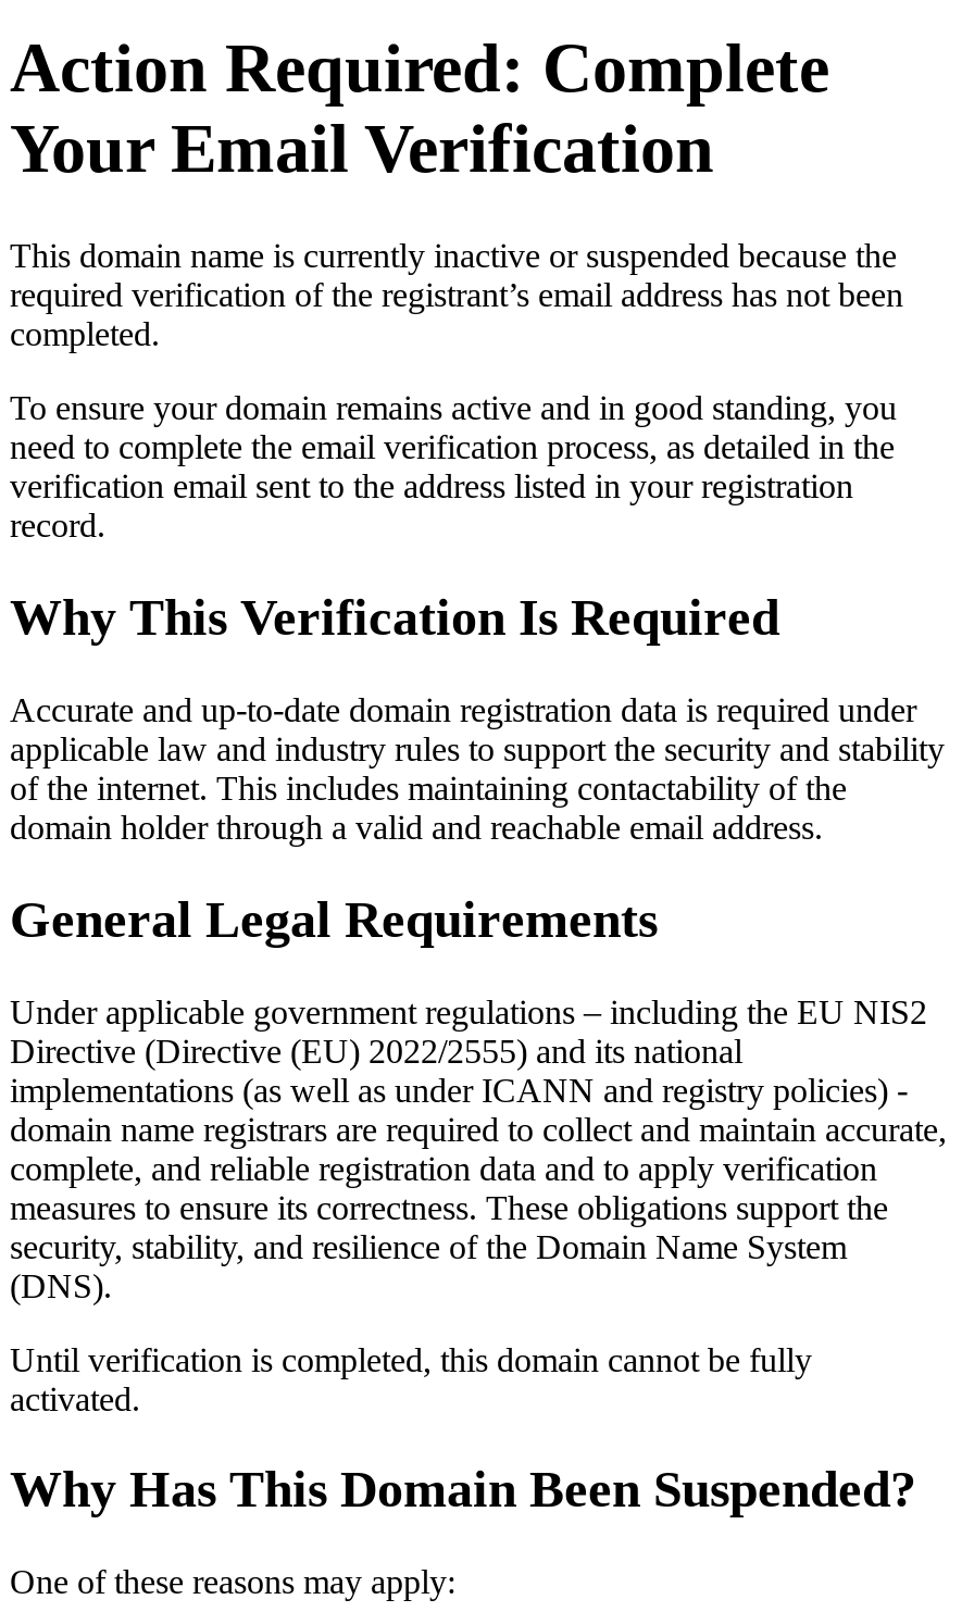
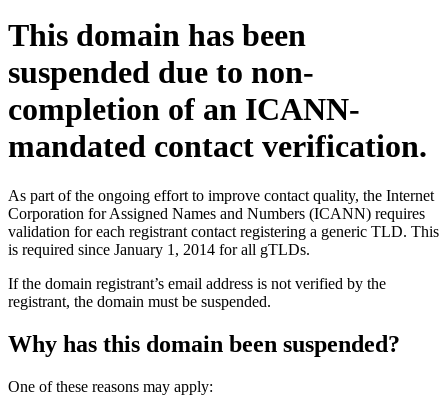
[10,29,947,1518] Action Required: Complete | Your Email Verification | This domain name is currently inactive or suspended because the | required verification of the registrant’s email address has not been | completed. | To ensure your domain remains active and in good standing, you | need to complete the email verification process, as detailed in the | verification email sent to the address listed in your registration | record. | Why This Verification Is Required | Accurate and up‑to‑date domain registration data is required under | applicable law and industry rules to support the security and stability | of the internet. This includes maintaining contactability of the | domain holder through a valid and reachable email address. | General Legal Requirements | Under applicable government regulations – including the EU NIS2 | Directive (Directive (EU) 2022/2555) and its national | implementations (as well as under ICANN and registry policies) - | domain name registrars are required to collect and maintain accurate, | complete, and reliable registration data and to apply verification | measures to ensure its correctness. These obligations support the | security, stability, and resilience of the Domain Name System | (DNS). | Until verification is completed, this domain cannot be fully | activated. | Why Has This Domain Been Suspended? -> [8,17,439,357] This domain has been | suspended due to non- | completion of an ICANN- | mandated contact verification. | As part of the ongoing effort to improve contact quality, the Internet | Corporation for Assigned Names and Numbers (ICANN) requires | validation for each registrant contact registering a generic TLD. This | is required since January 1, 2014 for all gTLDs. | If the domain registrant’s email address is not verified by the | registrant, the domain must be suspended. | Why has this domain been suspended?

